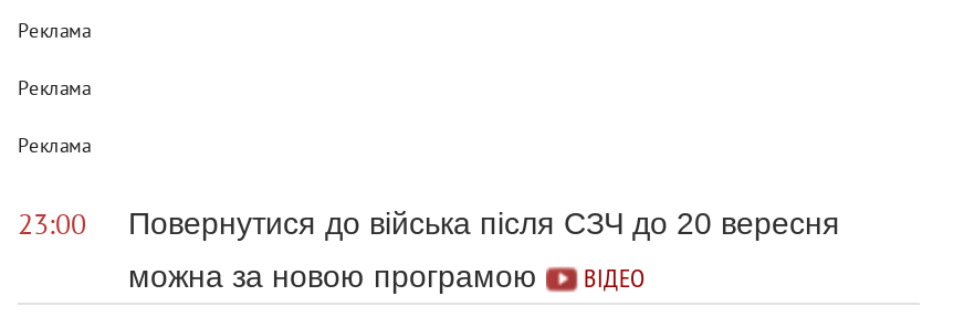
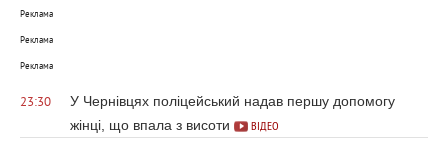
[18,205,840,245] 23:00 | Повернутися до війська після СЗЧ до 20 вересня -> [20,93,395,111] 23:30 | У Чернівцях поліцейський надав першу допомогу
[128,258,546,293] можна за новою програмою -> [70,117,234,133] жінці, що впала з висоти

